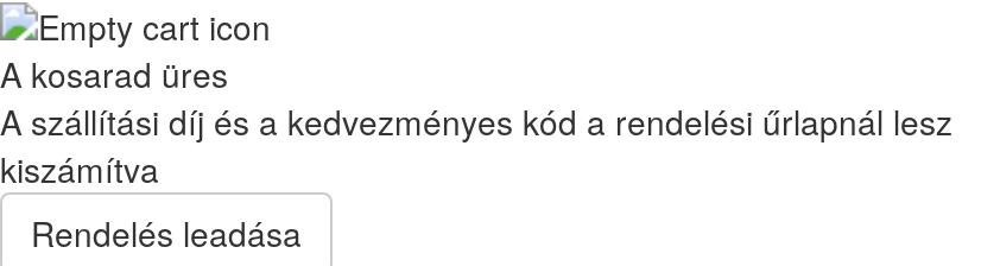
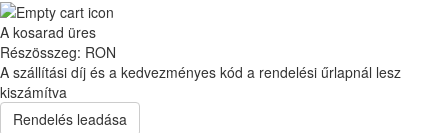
none -> [0,42,116,62] Részösszeg: RON

